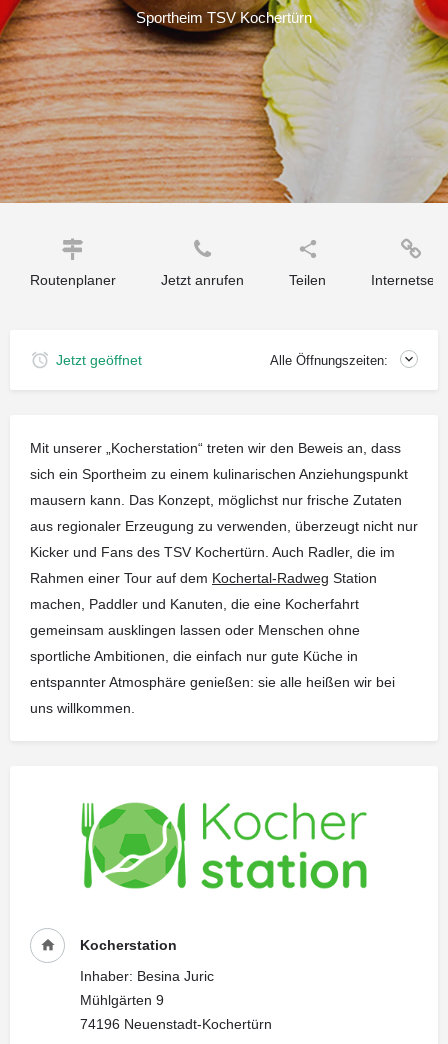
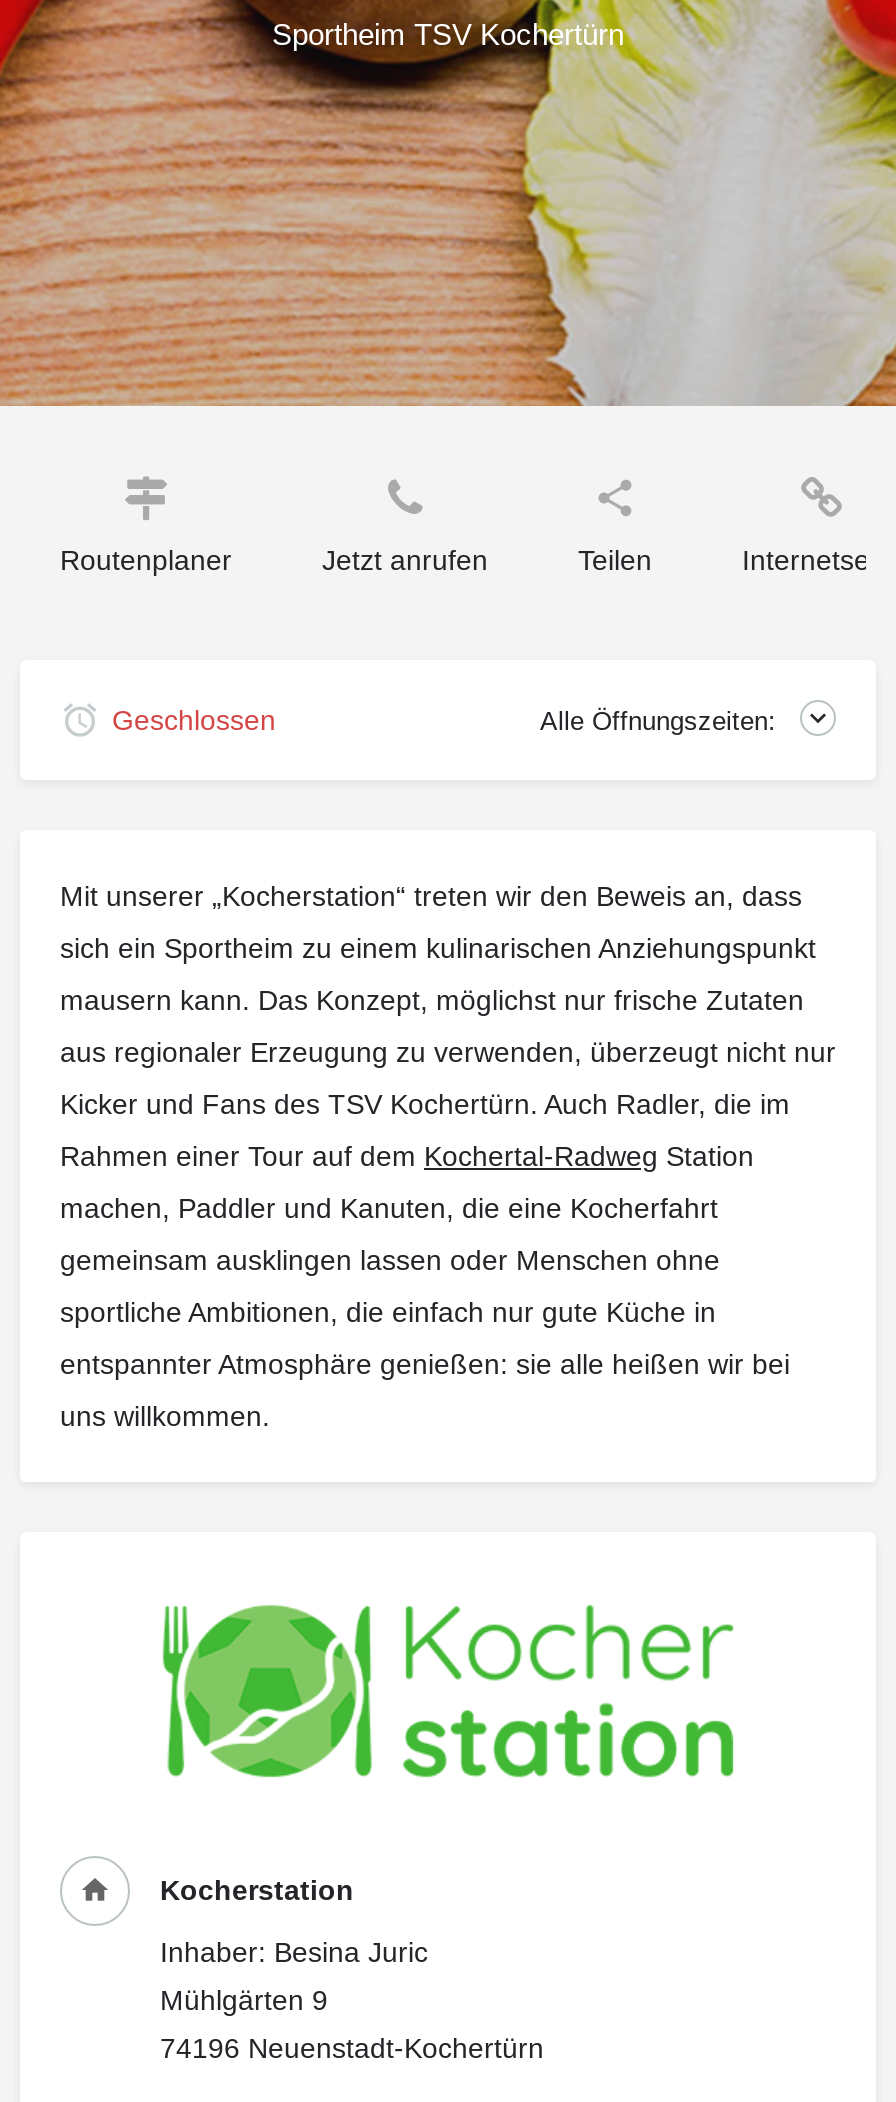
[56,352,142,368] Jetzt geöffnet -> [112,704,276,736] Geschlossen

